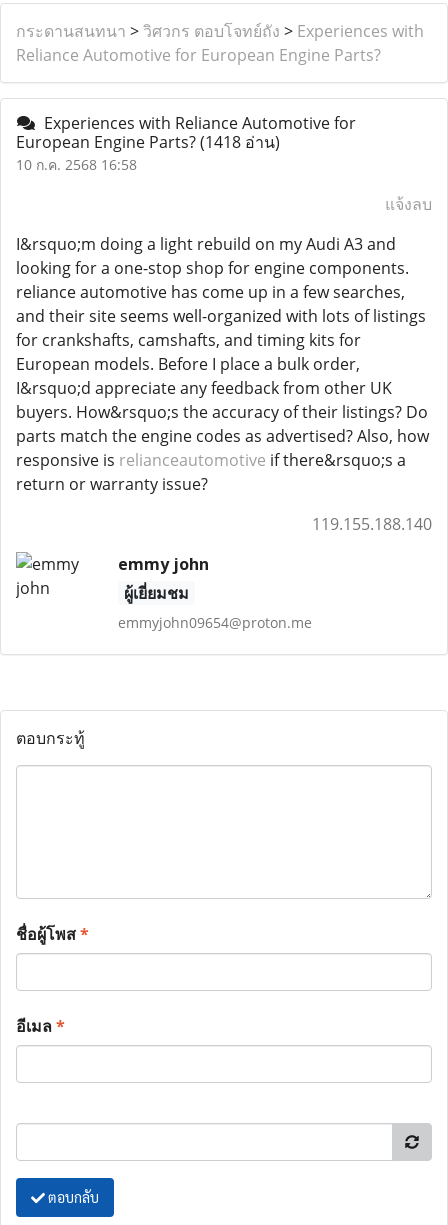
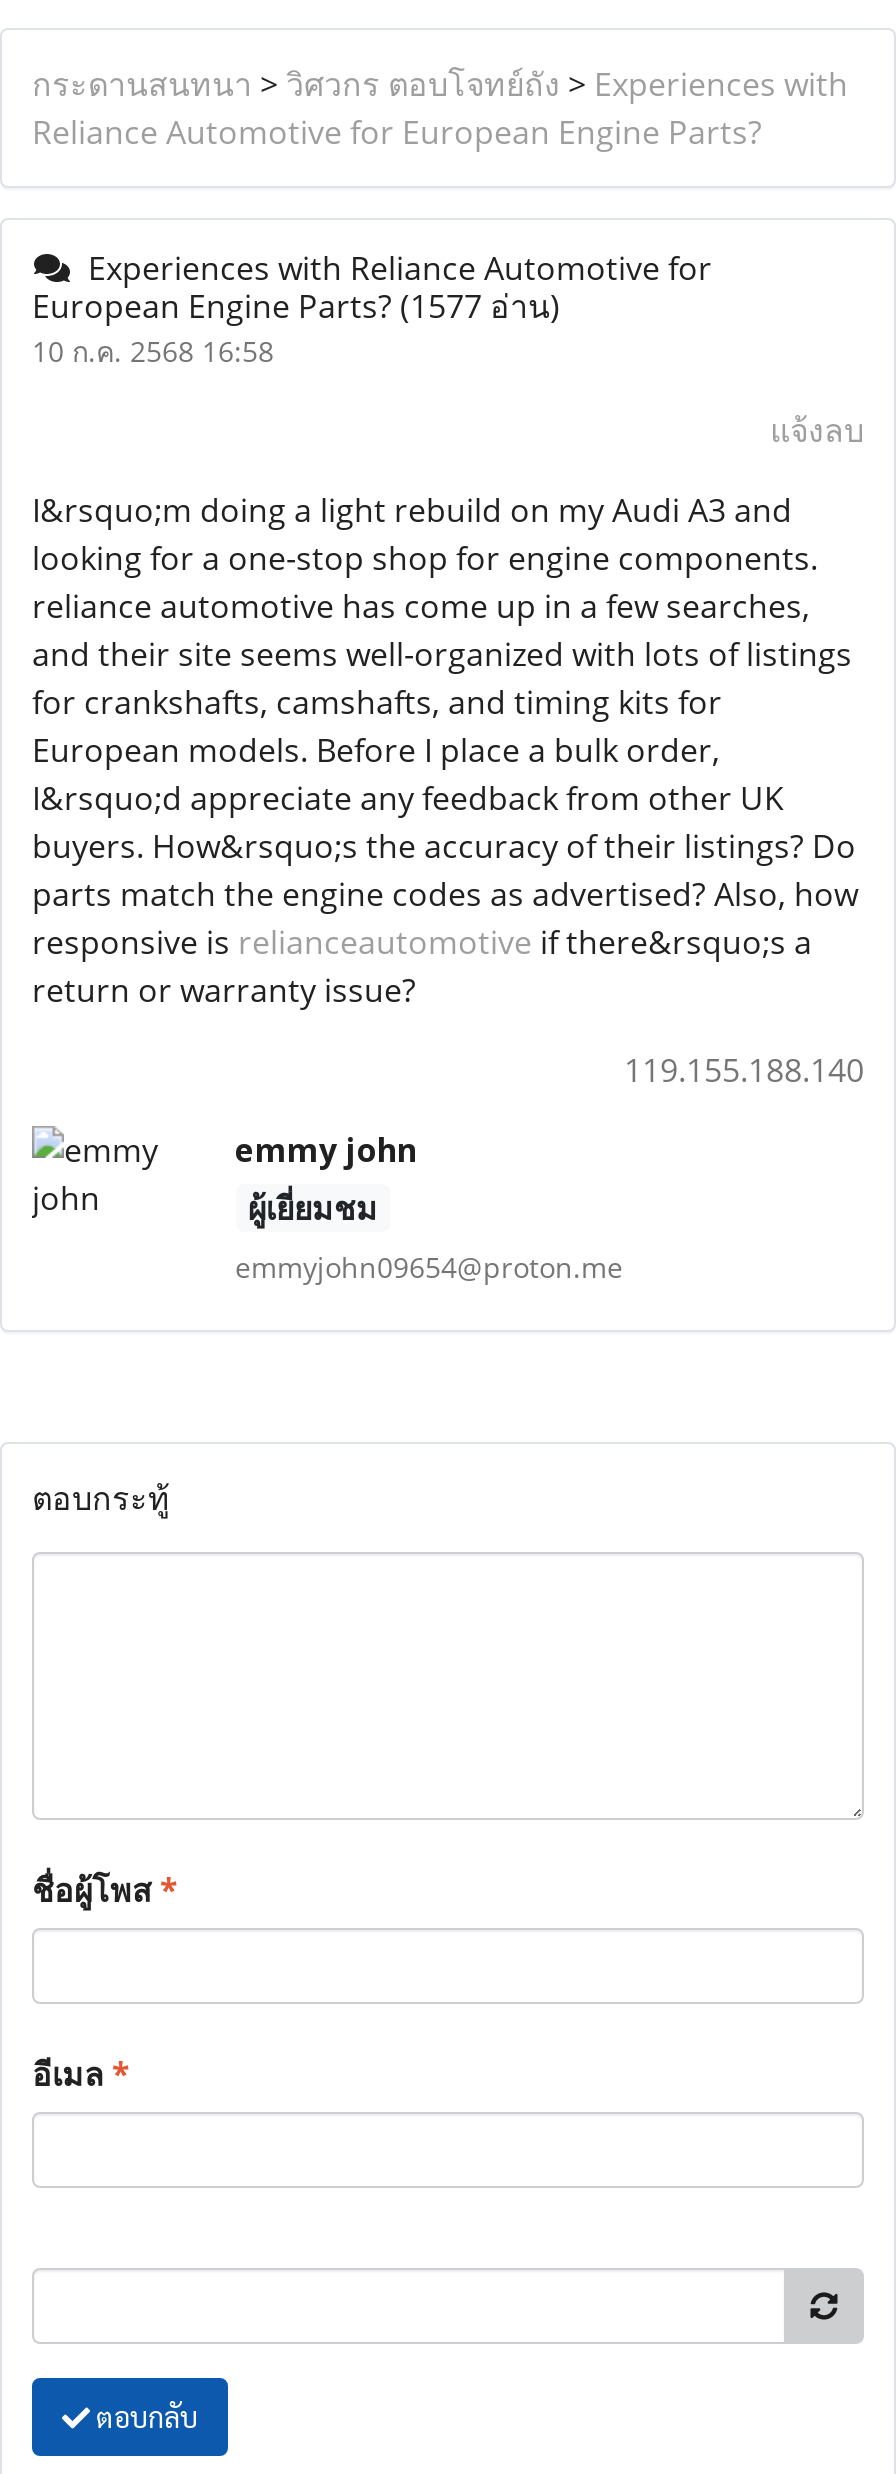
[16,131,280,153] European Engine Parts? (1418 อ่าน) -> [32,284,560,328] European Engine Parts? (1577 อ่าน)

